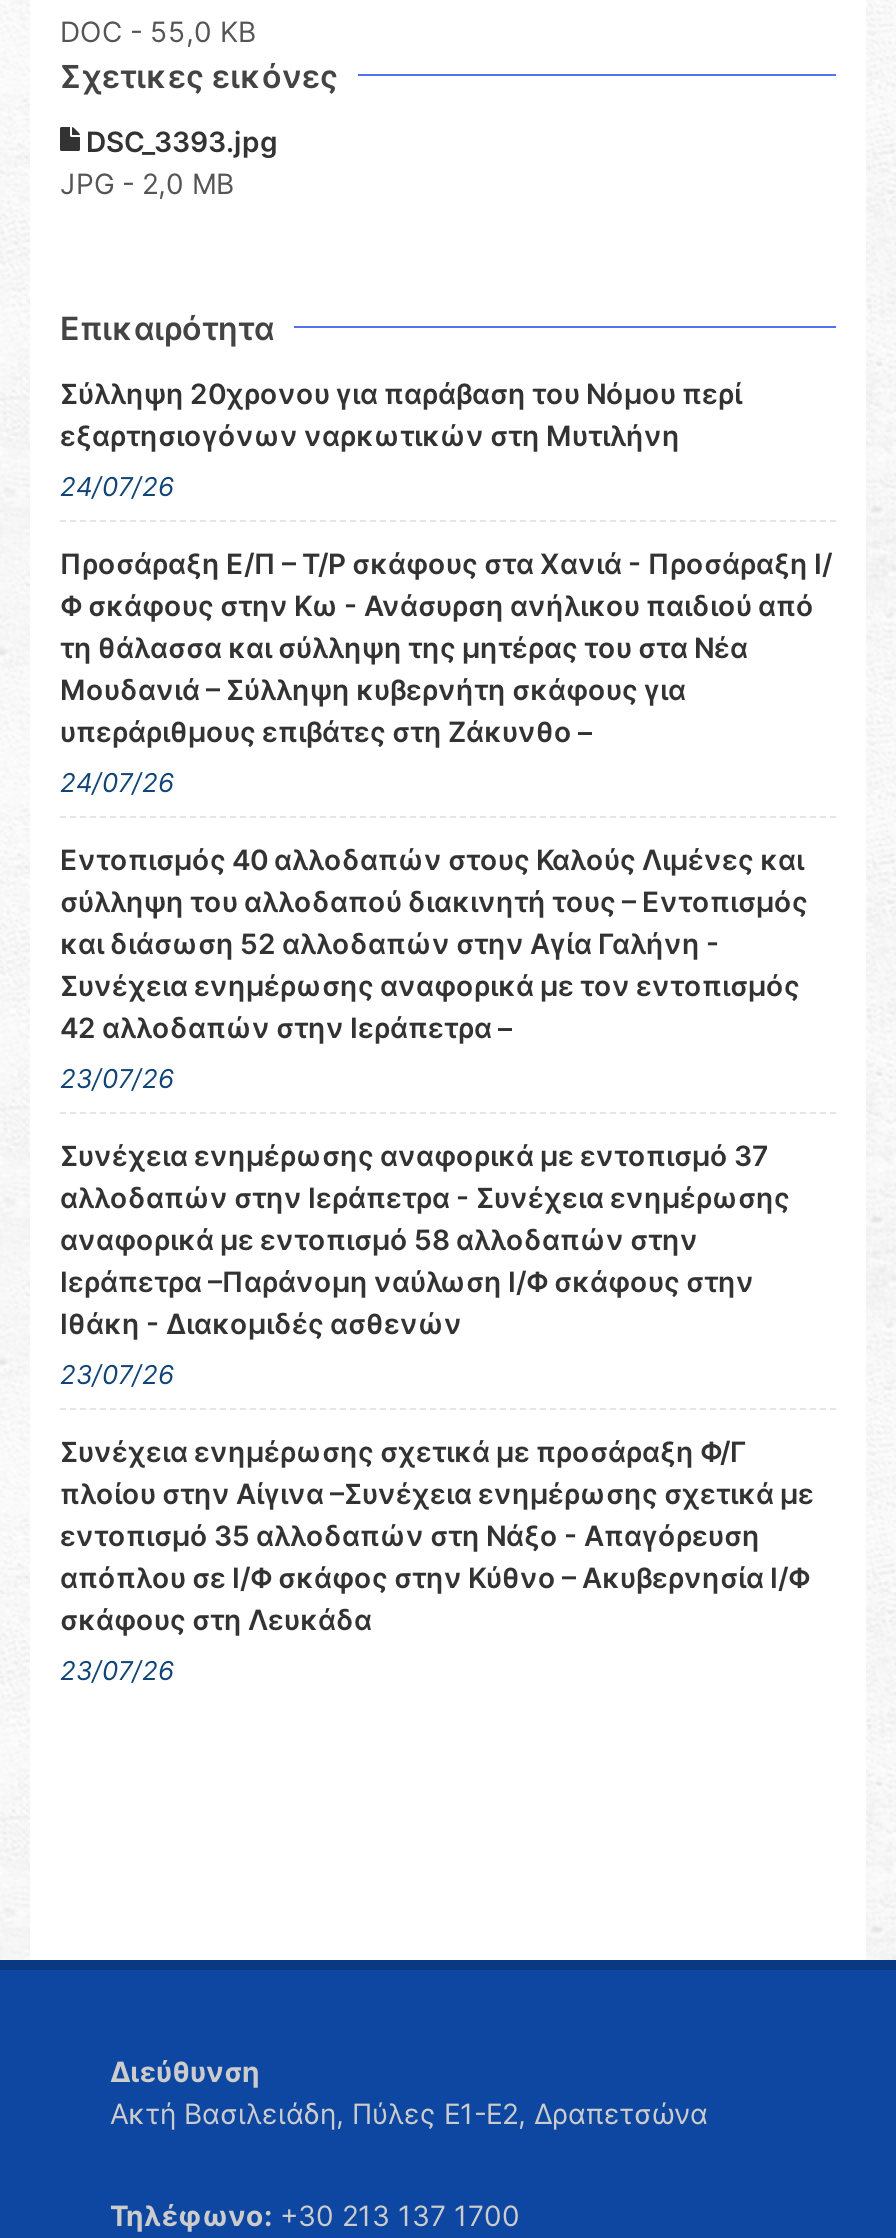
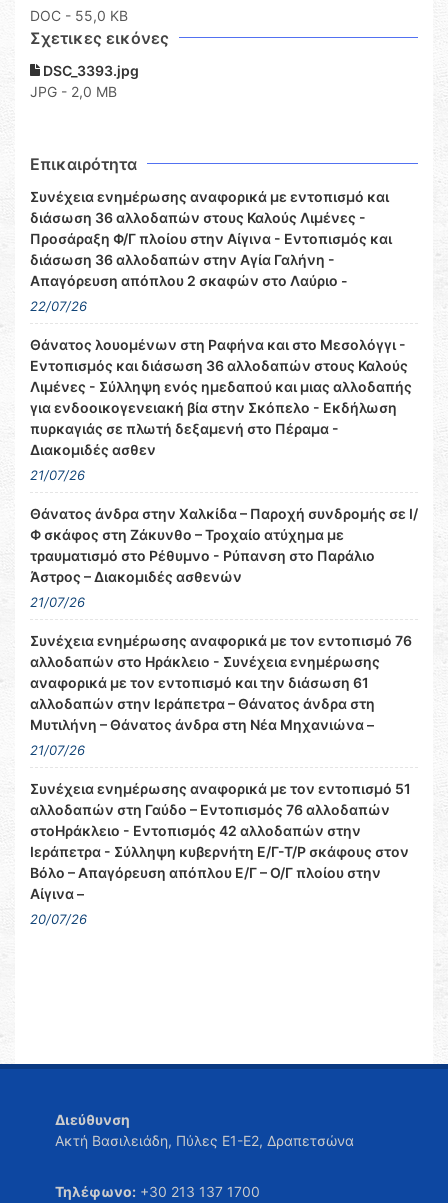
[60,377,742,453] Σύλληψη 20χρονου για παράβαση του Νόμου περί | εξαρτησιογόνων ναρκωτικών στη Μυτιλήνη -> [30,188,392,289] Συνέχεια ενημέρωσης αναφορικά με εντοπισμό και | διάσωση 36 αλλοδαπών στους Καλούς Λιμένες - | Προσάραξη Φ/Γ πλοίου στην Αίγινα - Εντοπισμός και | διάσωση 36 αλλοδαπών στην Αγία Γαλήνη - | Απαγόρευση απόπλου 2 σκαφών στο Λαύριο -
[60,471,174,503] 24/07/26 -> [30,298,87,314] 22/07/26
[60,547,832,749] Προσάραξη Ε/Π – Τ/Ρ σκάφους στα Χανιά - Προσάραξη Ι/ | Φ σκάφους στην Κω - Ανάσυρση ανήλικου παιδιού από | τη θάλασσα και σύλληψη της μητέρας του στα Νέα | Μουδανιά – Σύλληψη κυβερνήτη σκάφους για | υπεράριθμους επιβάτες στη Ζάκυνθο – -> [30,336,412,458] Θάνατος λουομένων στη Ραφήνα και στο Μεσολόγγι - | Εντοπισμός και διάσωση 36 αλλοδαπών στους Καλούς | Λιμένες - Σύλληψη ενός ημεδαπού και μιας αλλοδαπής | για ενδοοικογενειακή βία στην Σκόπελο - Εκδήλωση | πυρκαγιάς σε πλωτή δεξαμενή στο Πέραμα - | Διακομιδές ασθεν
[60,767,174,799] 24/07/26 -> [30,467,85,483] 21/07/26
[60,843,808,1045] Εντοπισμός 40 αλλοδαπών στους Καλούς Λιμένες και | σύλληψη του αλλοδαπού διακινητή τους – Εντοπισμός | και διάσωση 52 αλλοδαπών στην Αγία Γαλήνη - | Συνέχεια ενημέρωσης αναφορικά με τον εντοπισμός | 42 αλλοδαπών στην Ιεράπετρα – -> [30,505,418,585] Θάνατος άνδρα στην Χαλκίδα – Παροχή συνδρομής σε Ι/ | Φ σκάφος στη Ζάκυνθο – Τροχαίο ατύχημα με | τραυματισμό στο Ρέθυμνο - Ρύπανση στο Παράλιο | Άστρος – Διακομιδές ασθενών
[60,1063,174,1095] 23/07/26 -> [30,594,85,610] 21/07/26
[60,1139,790,1341] Συνέχεια ενημέρωσης αναφορικά με εντοπισμό 37 | αλλοδαπών στην Ιεράπετρα - Συνέχεια ενημέρωσης | αναφορικά με εντοπισμό 58 αλλοδαπών στην | Ιεράπετρα –Παράνομη ναύλωση Ι/Φ σκάφους στην | Ιθάκη - Διακομιδές ασθενών -> [30,632,412,733] Συνέχεια ενημέρωσης αναφορικά με τον εντοπισμό 76 | αλλοδαπών στo Ηράκλειο - Συνέχεια ενημέρωσης | αναφορικά με τον εντοπισμό και την διάσωση 61 | αλλοδαπών στην Ιεράπετρα – Θάνατος άνδρα στη | Μυτιλήνη – Θάνατος άνδρα στη Νέα Μηχανιώνα –
[60,1359,174,1391] 23/07/26 -> [30,742,85,758] 21/07/26
[60,1435,814,1637] Συνέχεια ενημέρωσης σχετικά με προσάραξη Φ/Γ | πλοίου στην Αίγινα –Συνέχεια ενημέρωσης σχετικά με | εντοπισμό 35 αλλοδαπών στη Νάξο - Απαγόρευση | απόπλου σε Ι/Φ σκάφος στην Κύθνο – Ακυβερνησία Ι/Φ | σκάφους στη Λευκάδα -> [30,780,411,902] Συνέχεια ενημέρωσης αναφορικά με τον εντοπισμό 51 | αλλοδαπών στη Γαύδο – Εντοπισμός 76 αλλοδαπών | στoΗράκλειο - Εντοπισμός 42 αλλοδαπών στην | Ιεράπετρα - Σύλληψη κυβερνήτη Ε/Γ-Τ/Ρ σκάφους στον | Βόλο – Απαγόρευση απόπλου Ε/Γ – Ο/Γ πλοίου στην | Αίγινα –
[60,1655,174,1687] 23/07/26 -> [30,911,87,927] 20/07/26

